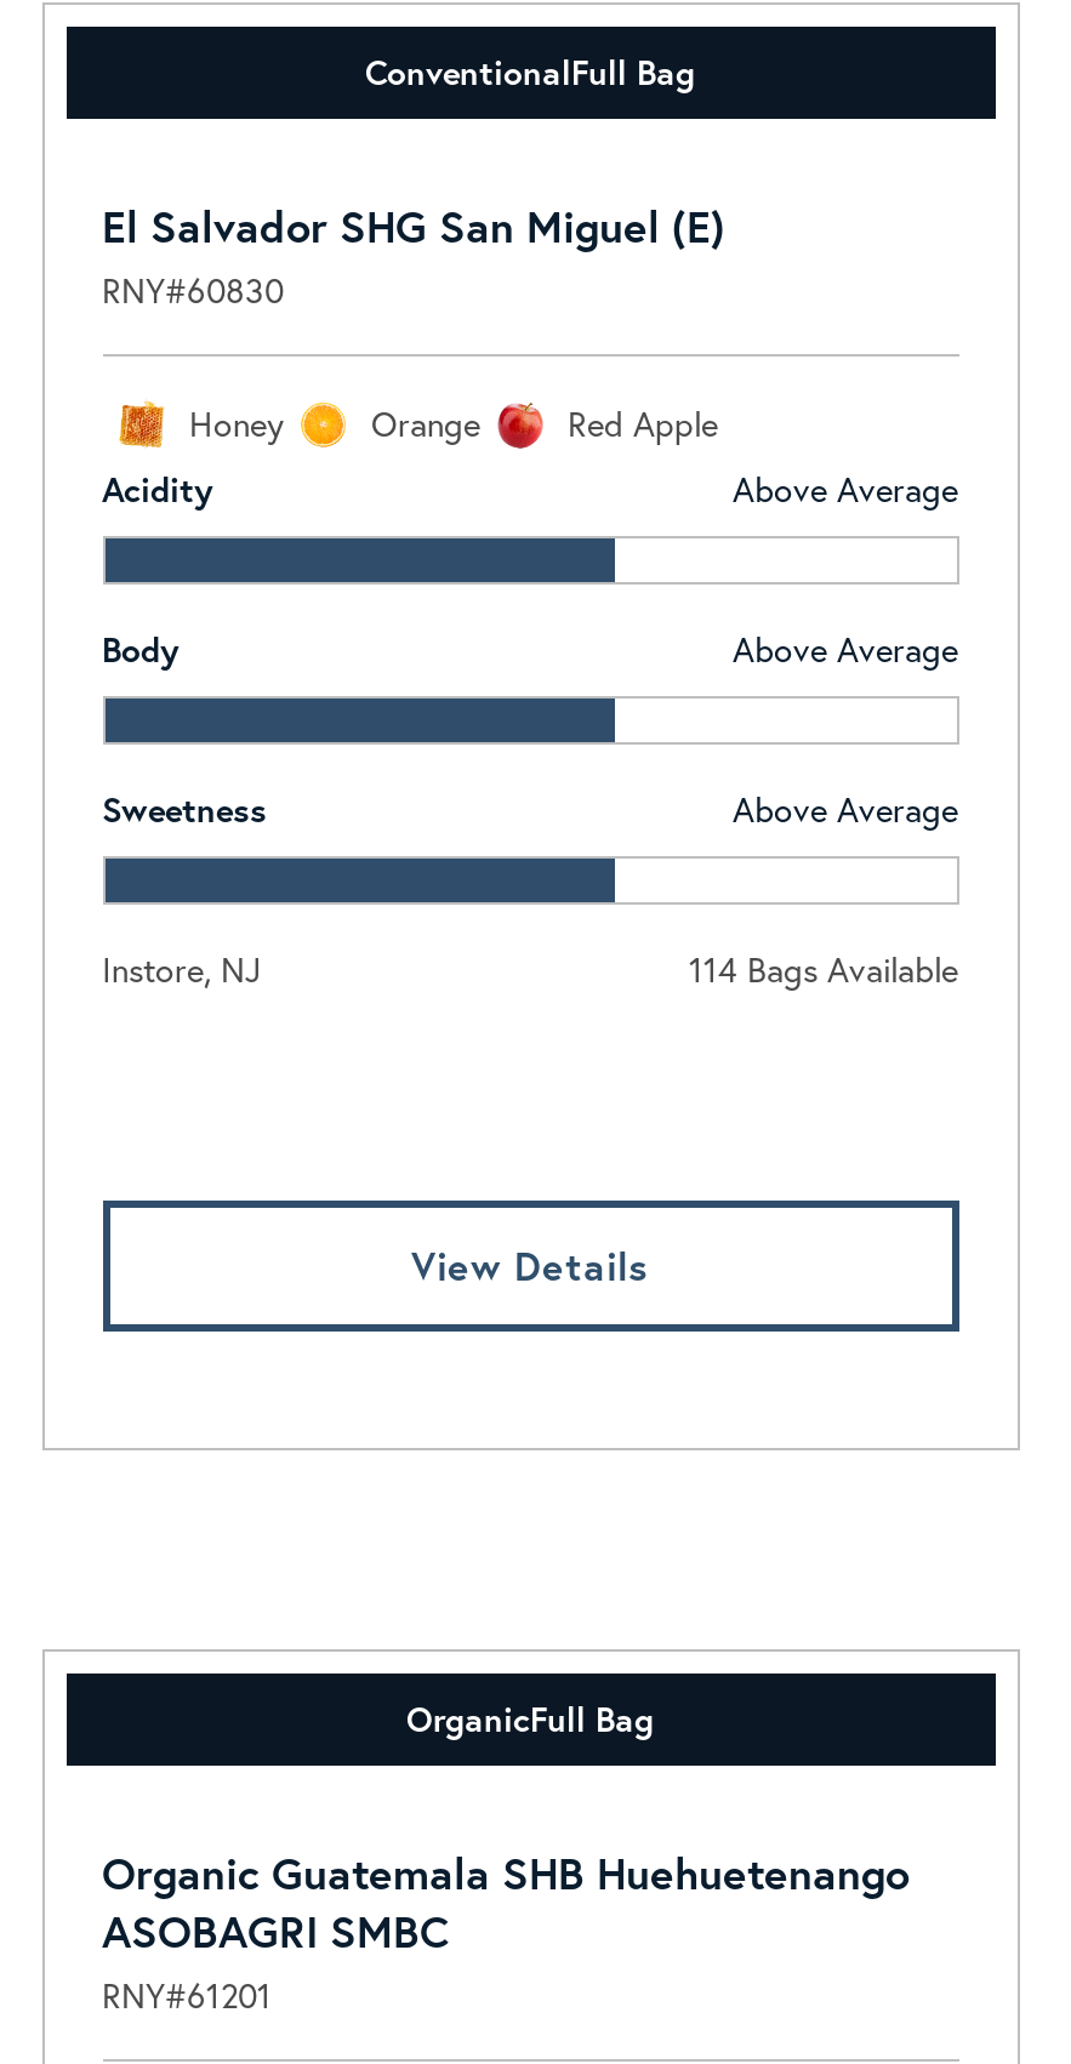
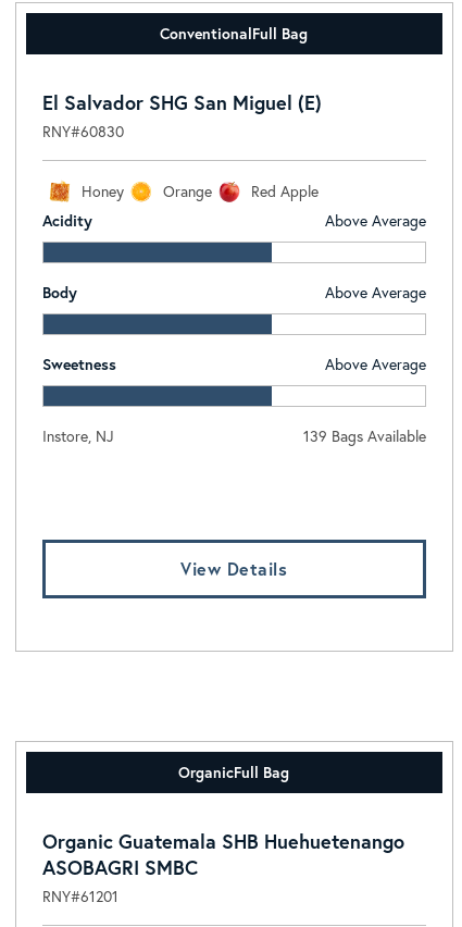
[689,945,958,991] 114 Bags Available -> [303,425,426,446] 139 Bags Available

